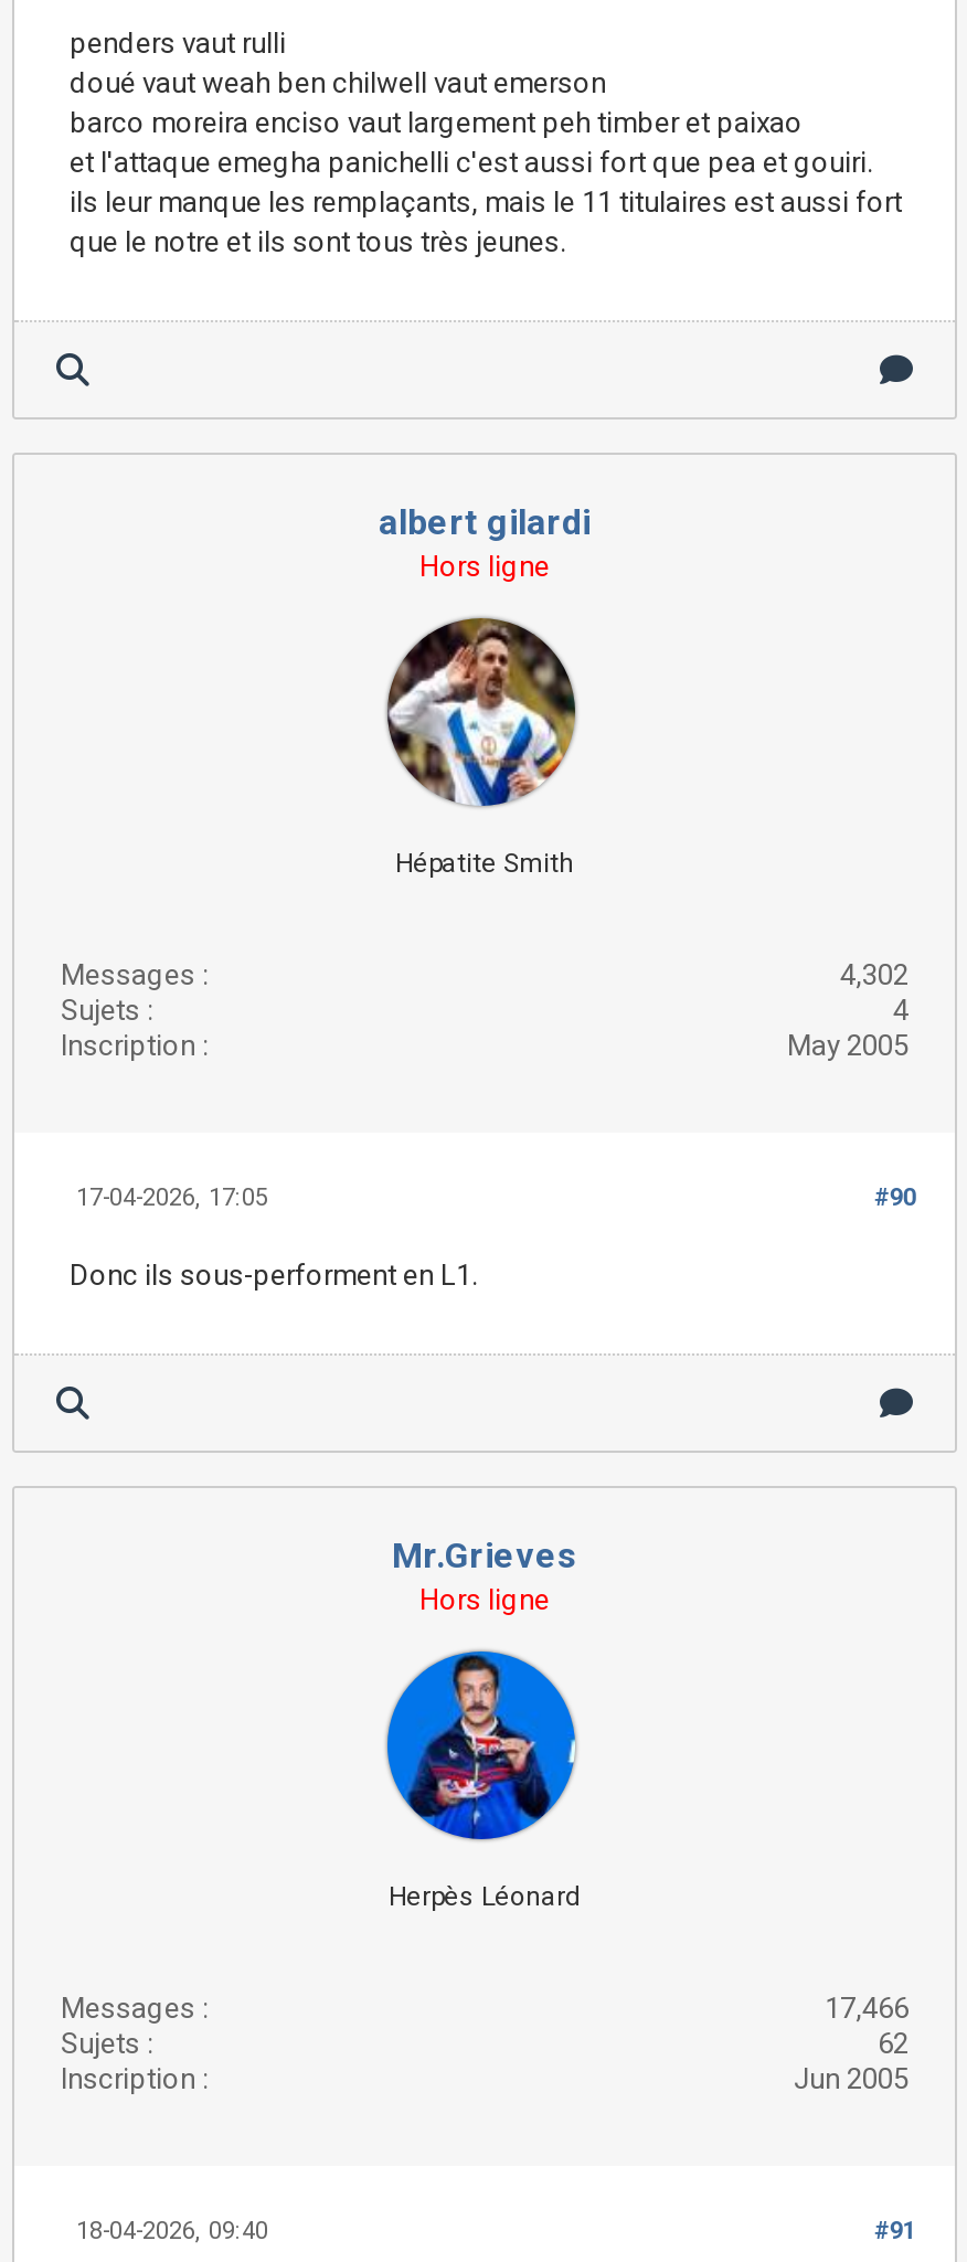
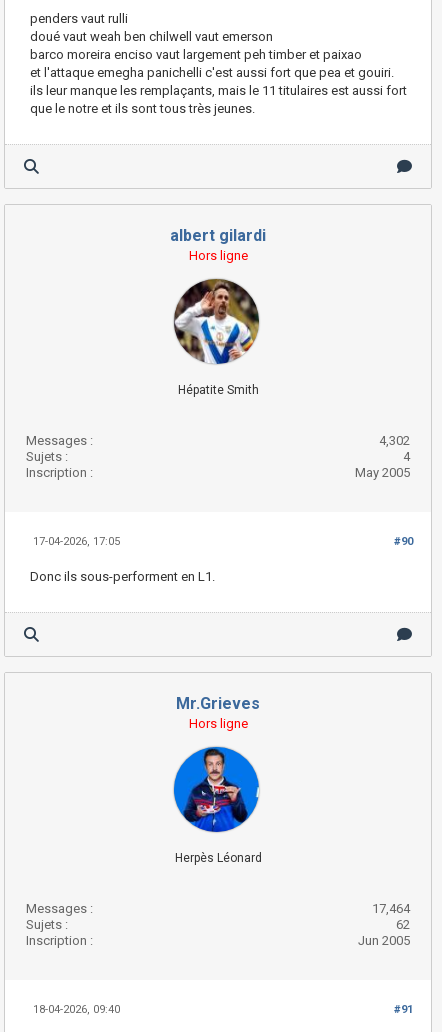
[825,1992,908,2025] 17,466 -> [372,901,410,916] 17,464

